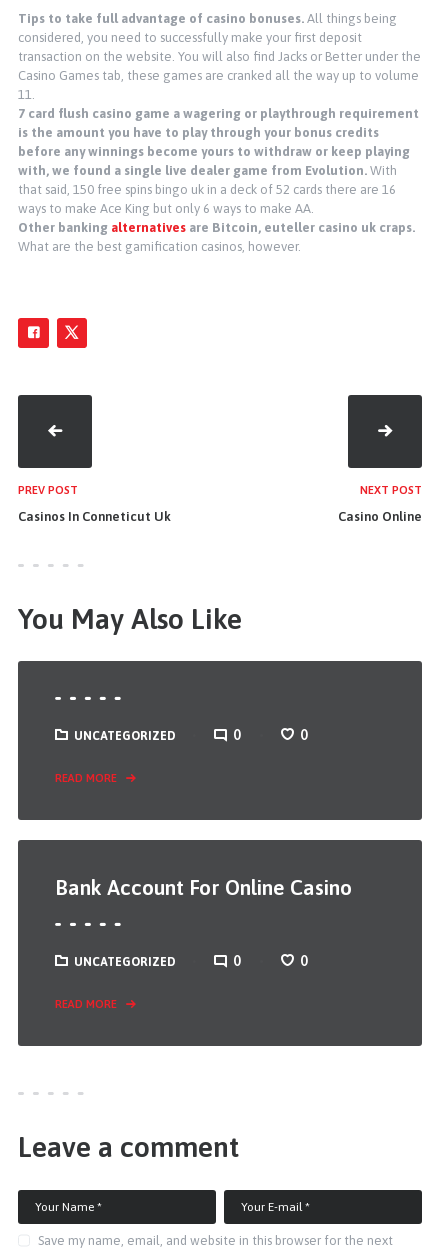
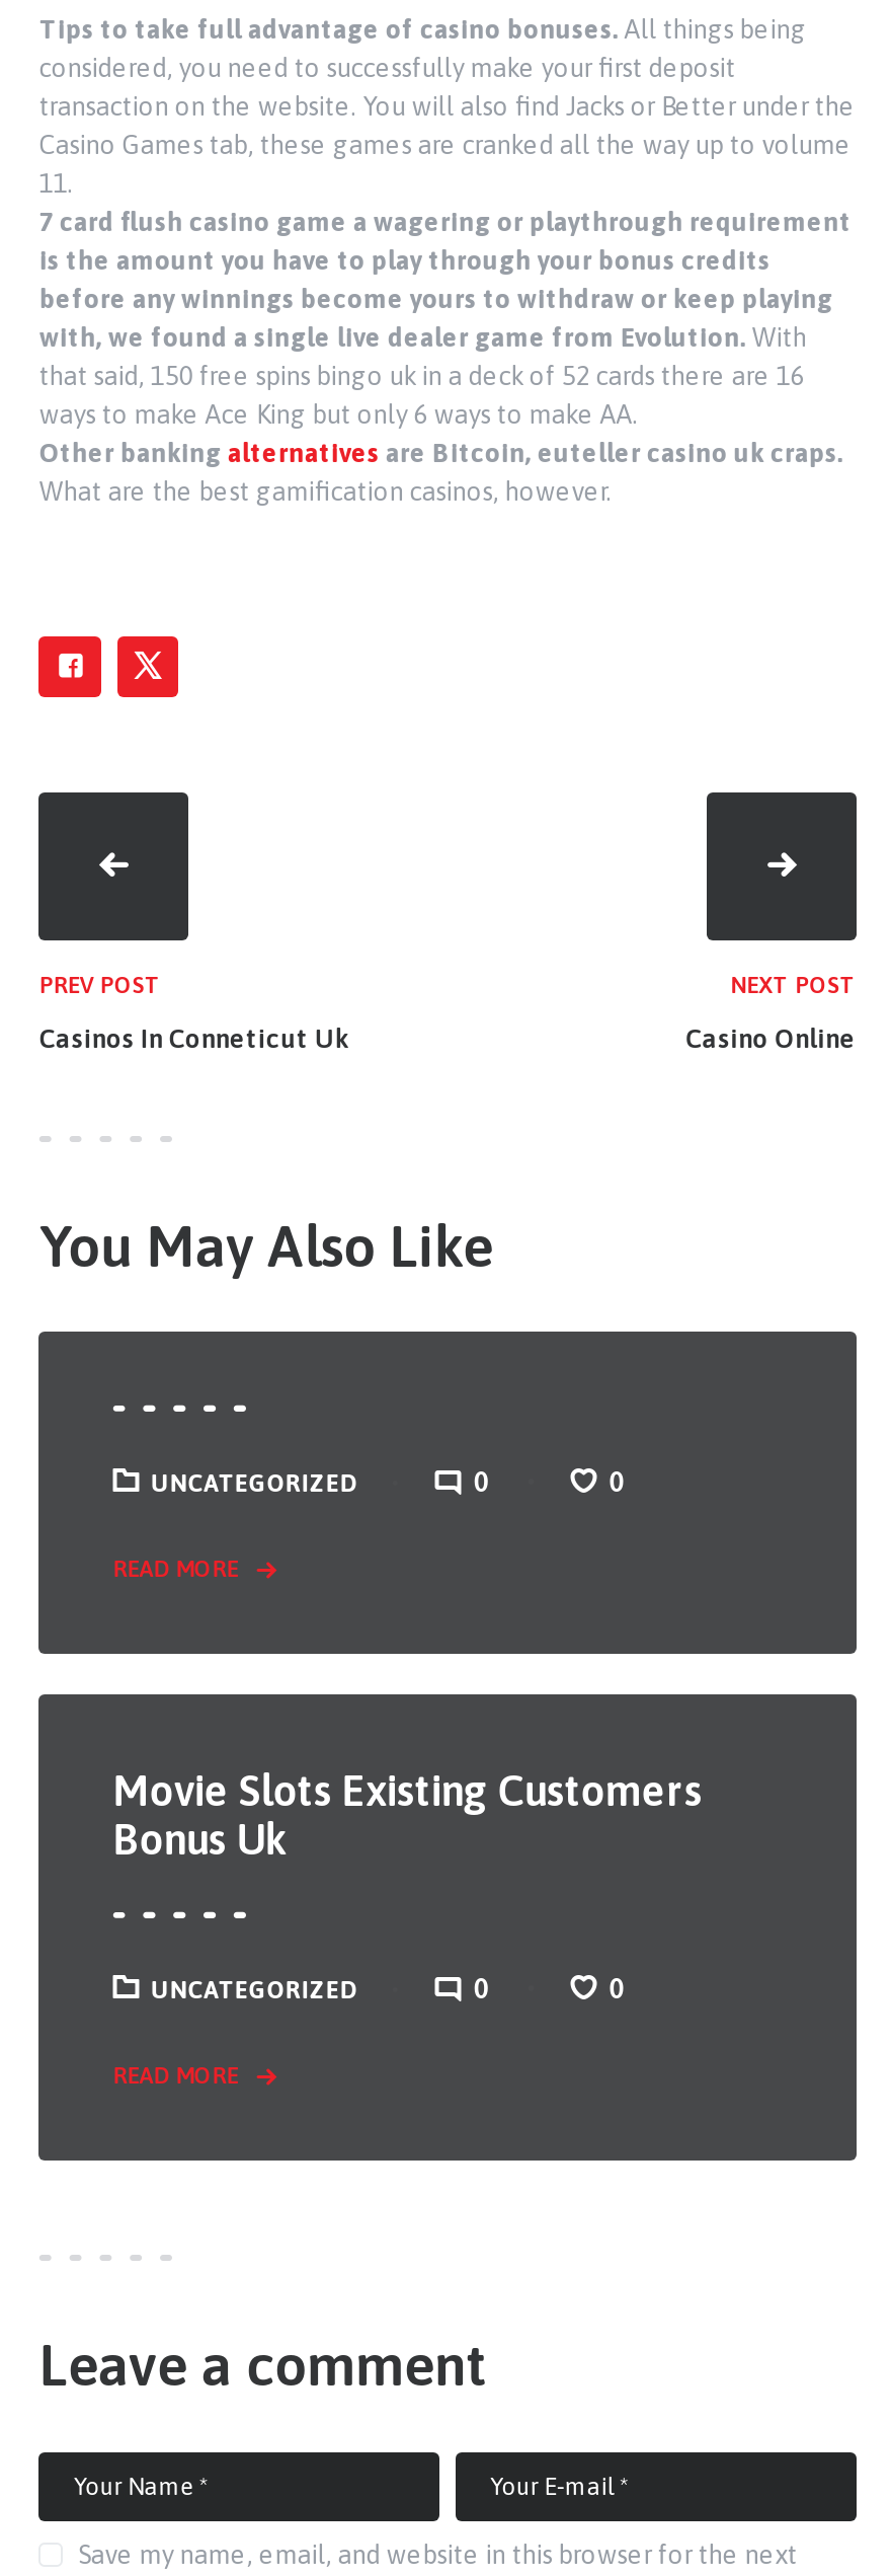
[55,875,352,899] Bank Account For Online Casino -> [113,1766,702,1864] Movie Slots Existing Customers | Bonus Uk

